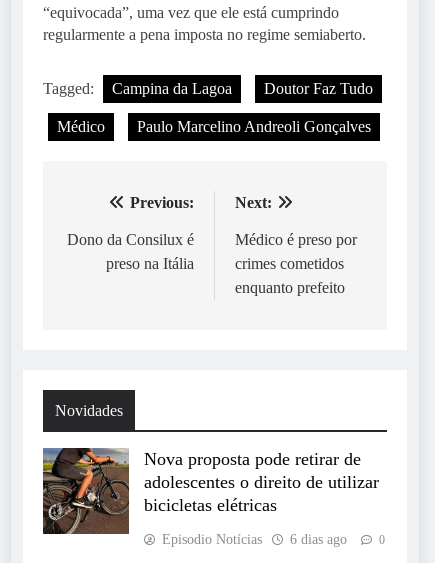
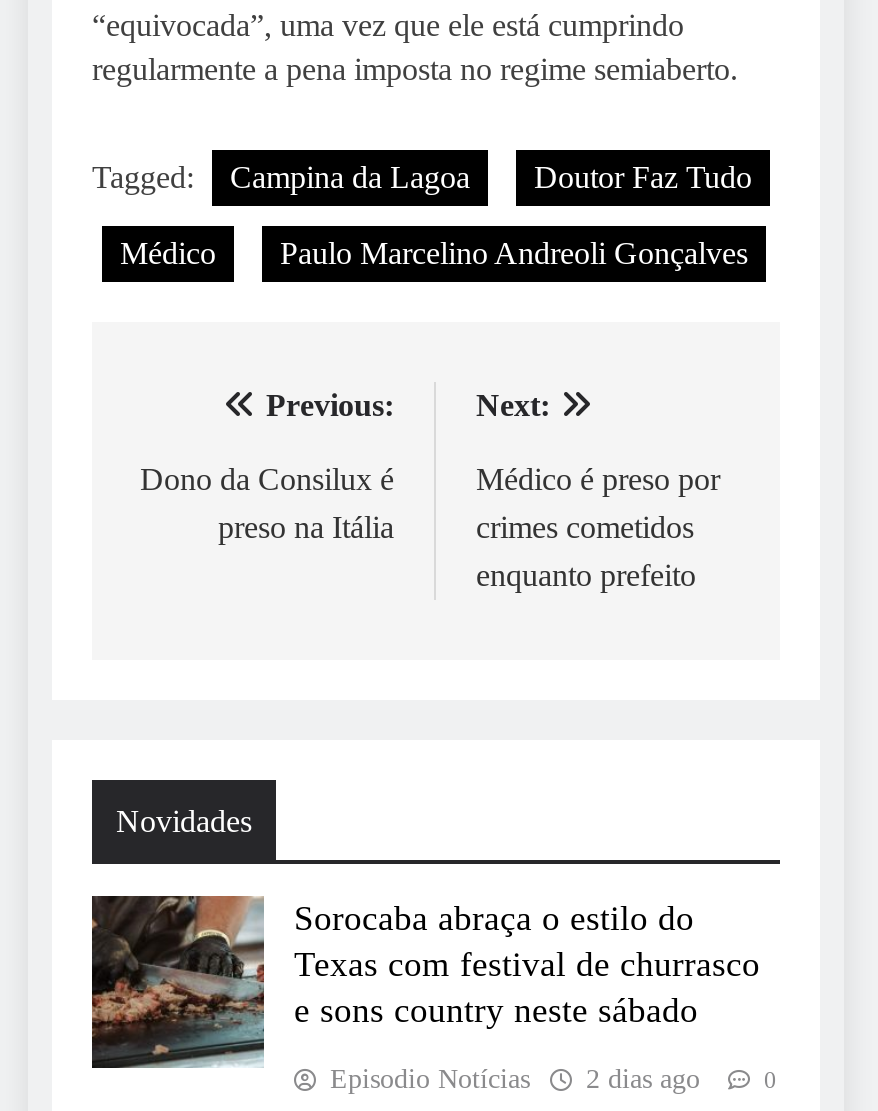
[42,447,379,535] [image] | Nova proposta pode retirar de | adolescentes o direito de utilizar | bicicletas elétricas -> [90,894,760,1068] [image] | Sorocaba abraça o estilo do | Texas com festival de churrasco | e sons country neste sábado
[162,532,347,547] Episodio Notícias 6 dias ago -> [330,1064,700,1094] Episodio Notícias 2 dias ago

